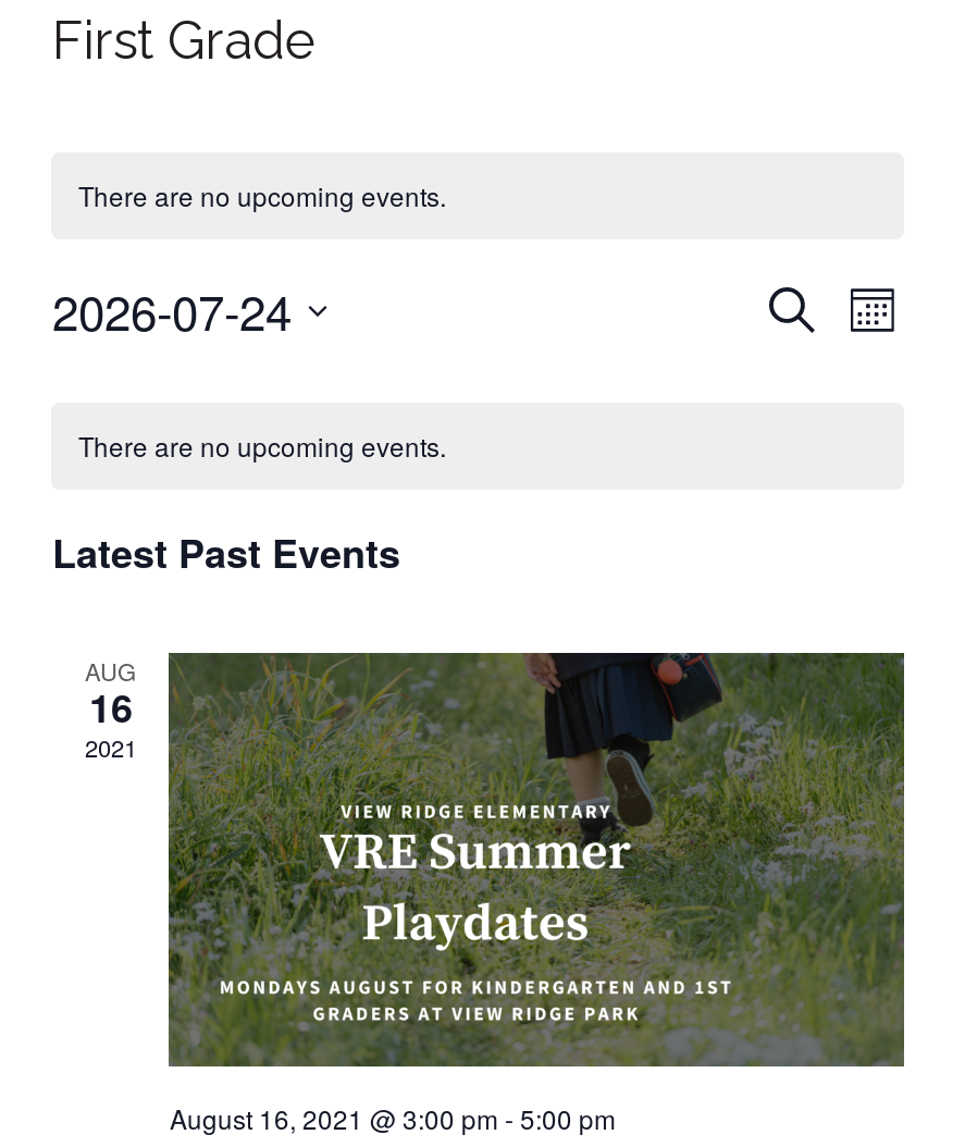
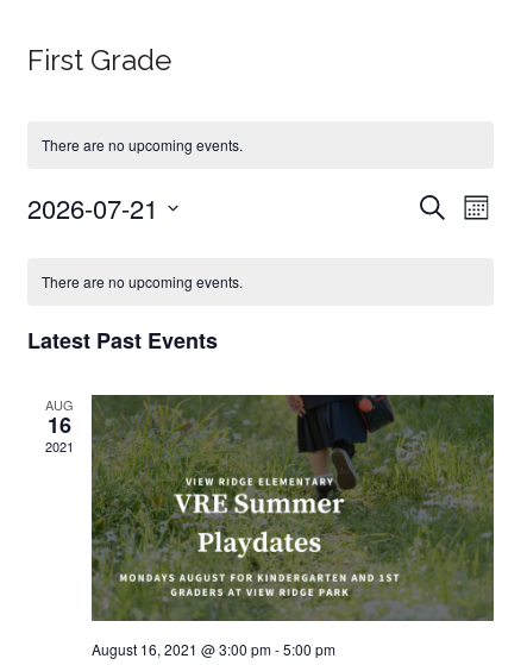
[52,276,292,344] 2026-07-24 -> [28,189,159,226] 2026-07-21

